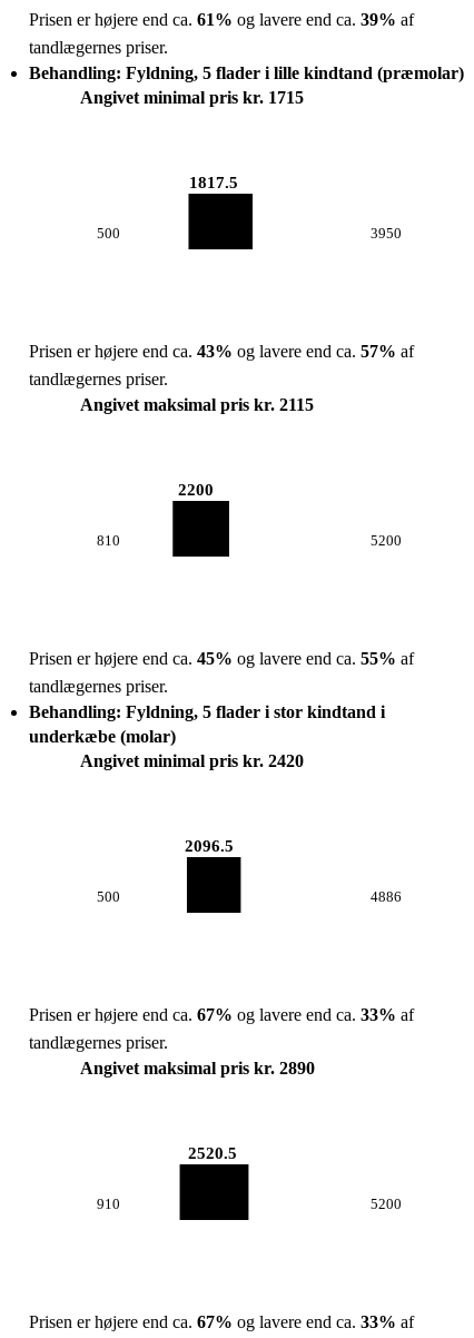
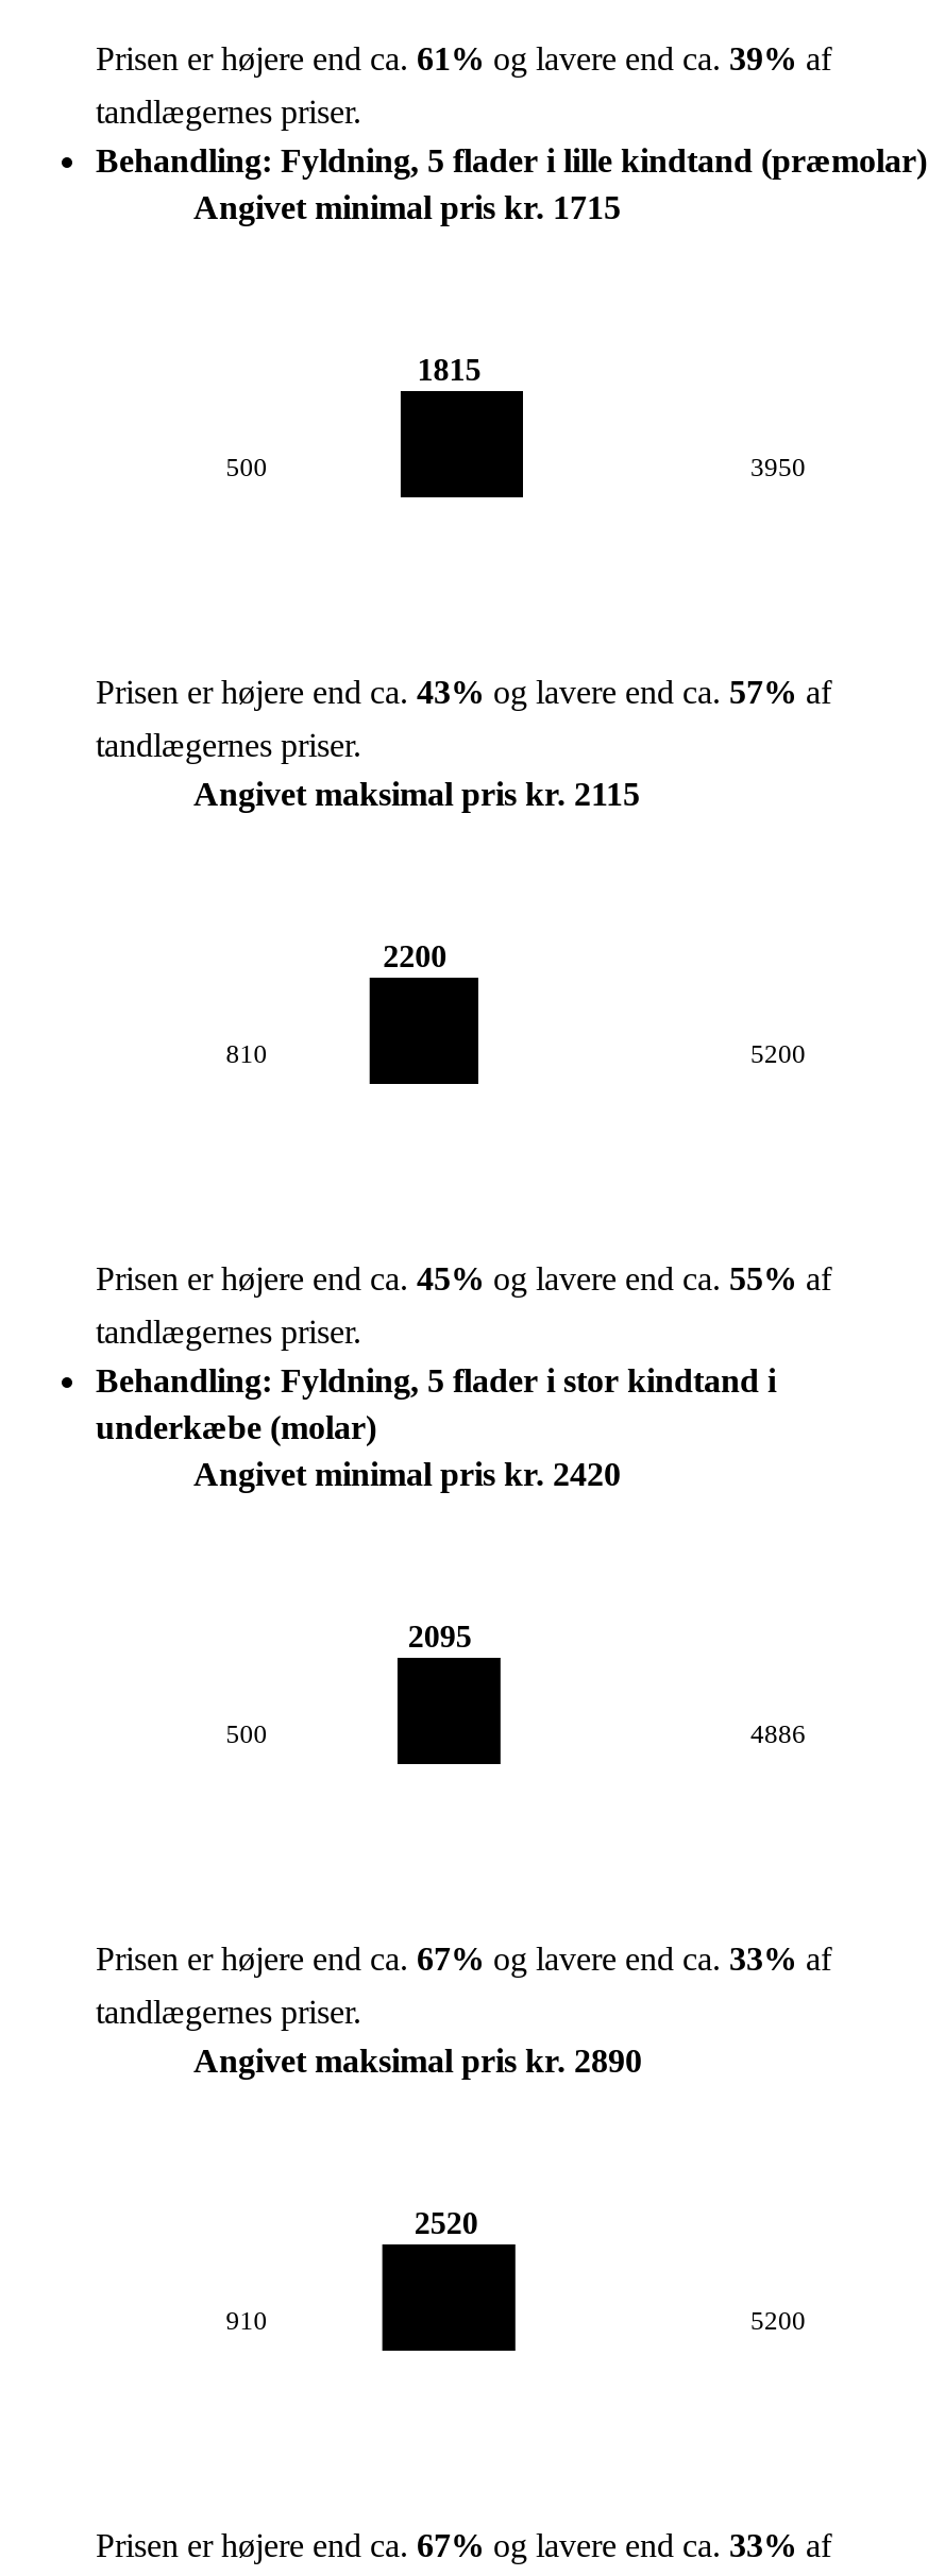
[190,174,239,191] 1817.5 -> [417,352,481,387] 1815
[185,837,234,855] 2096.5 -> [408,1619,472,1654] 2095
[188,1144,237,1162] 2520.5 -> [414,2205,478,2240] 2520

